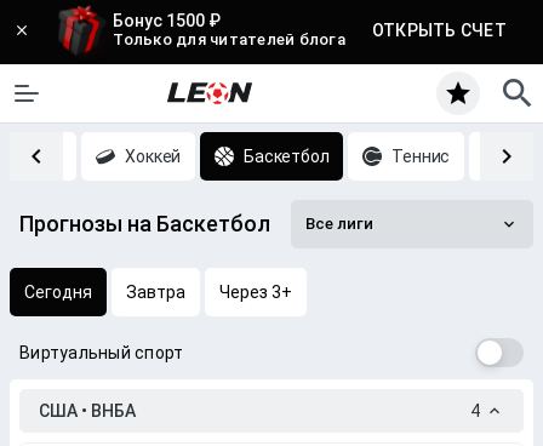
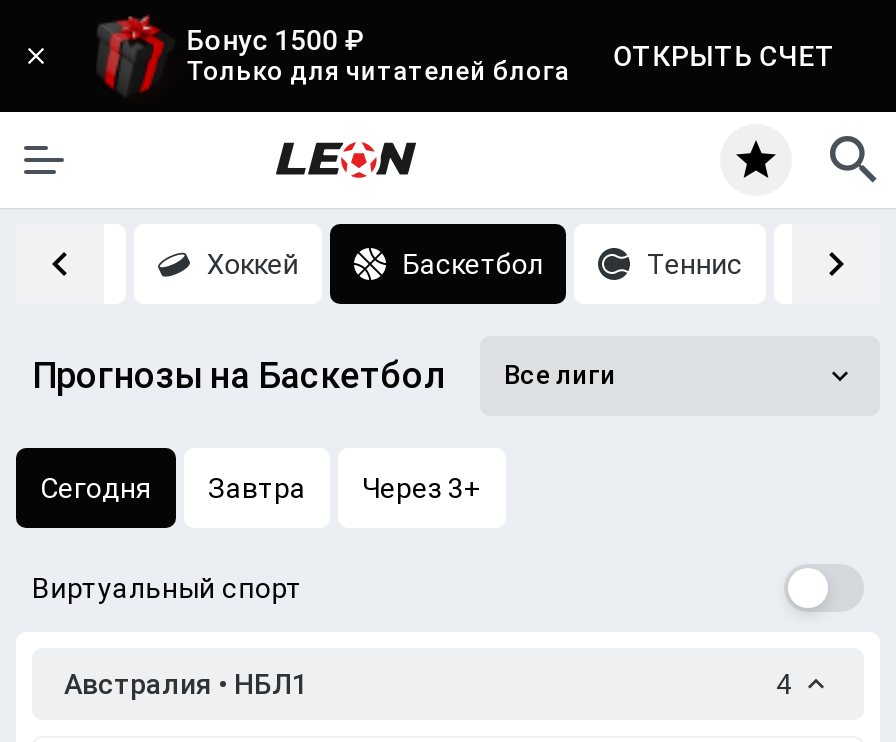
[39,401,136,421] США • ВНБА -> [64,668,308,700] Австралия • НБЛ1

